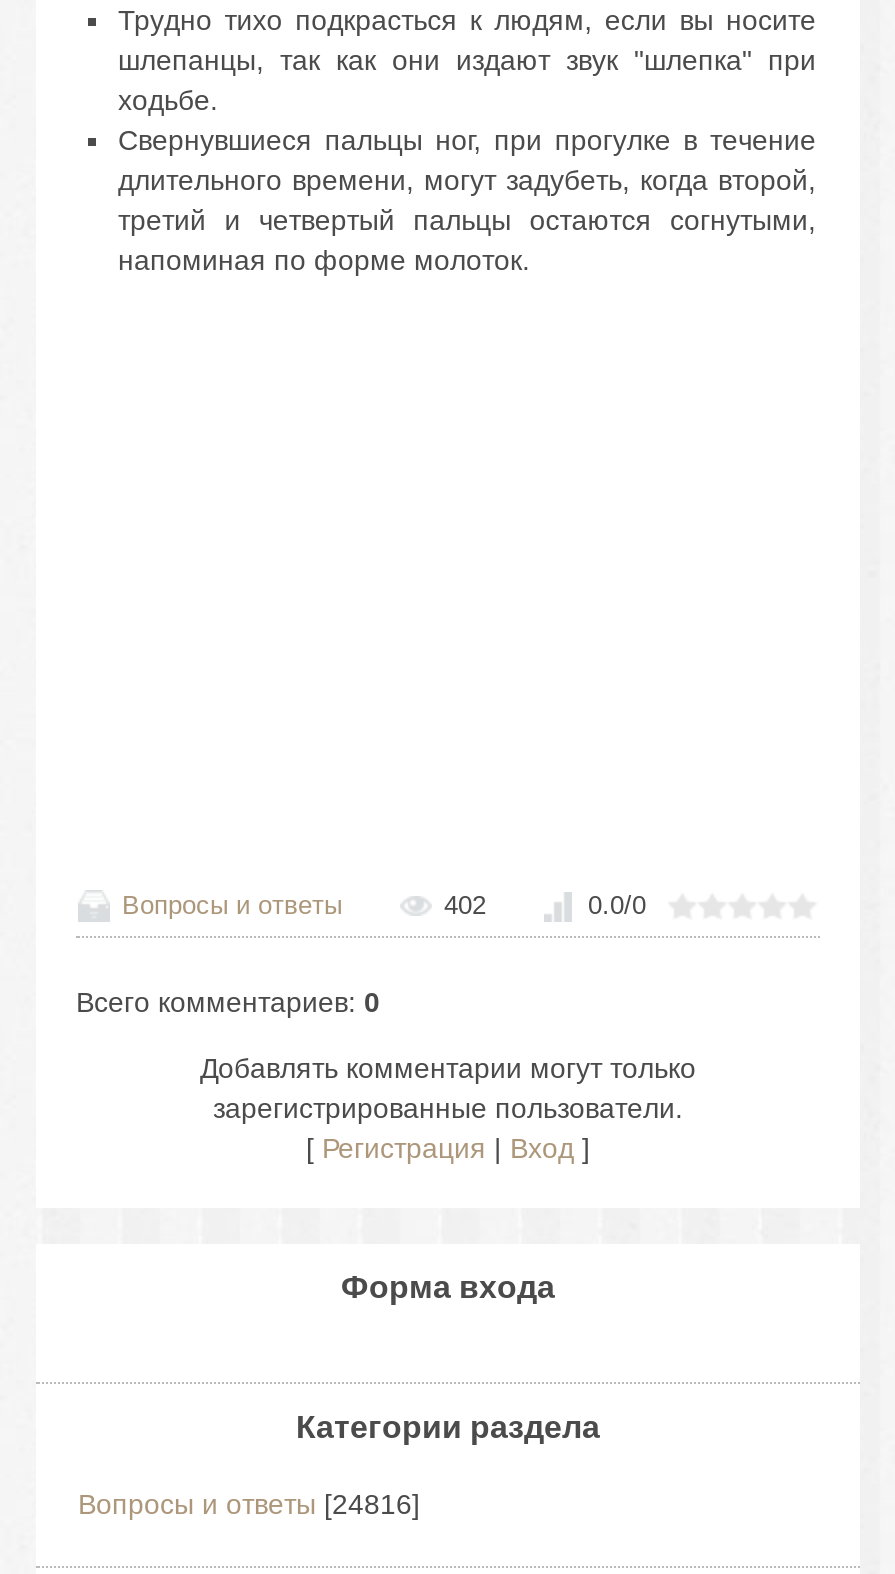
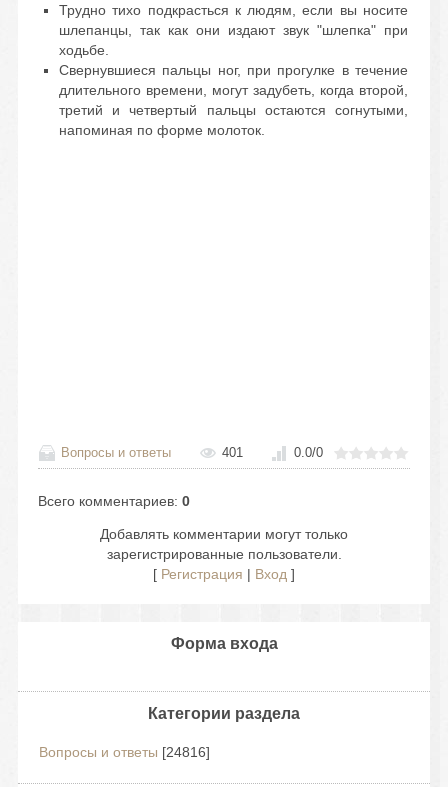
[444,889,486,919] 402 -> [222,445,243,460] 401

